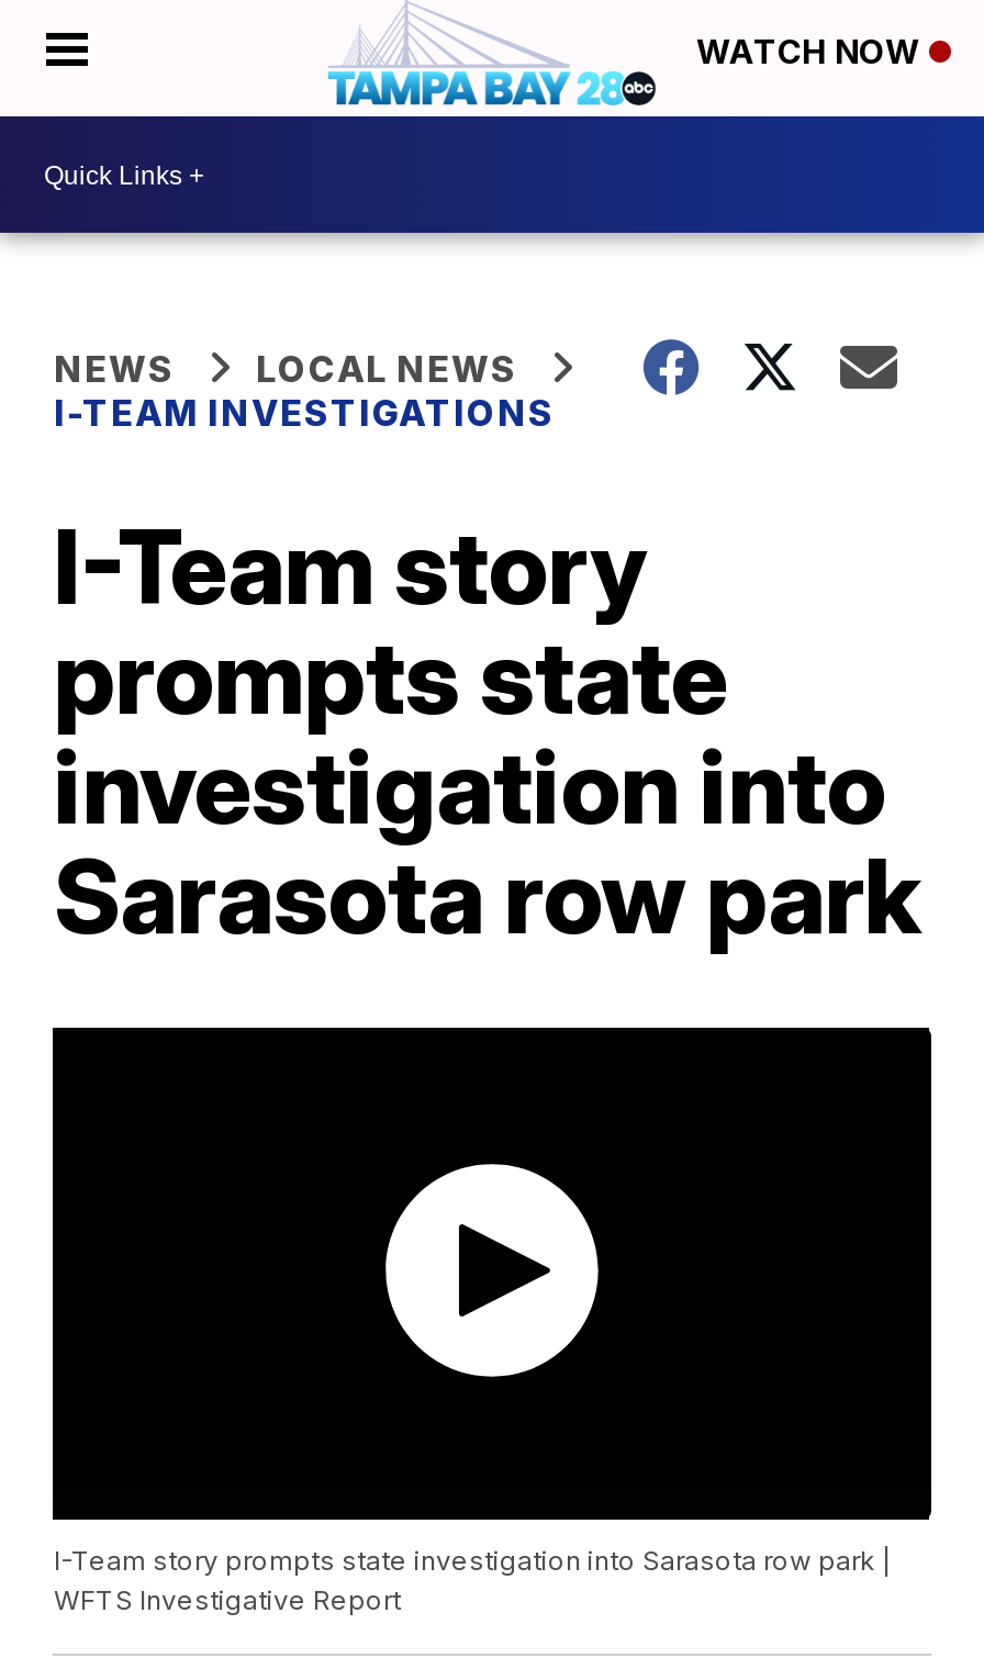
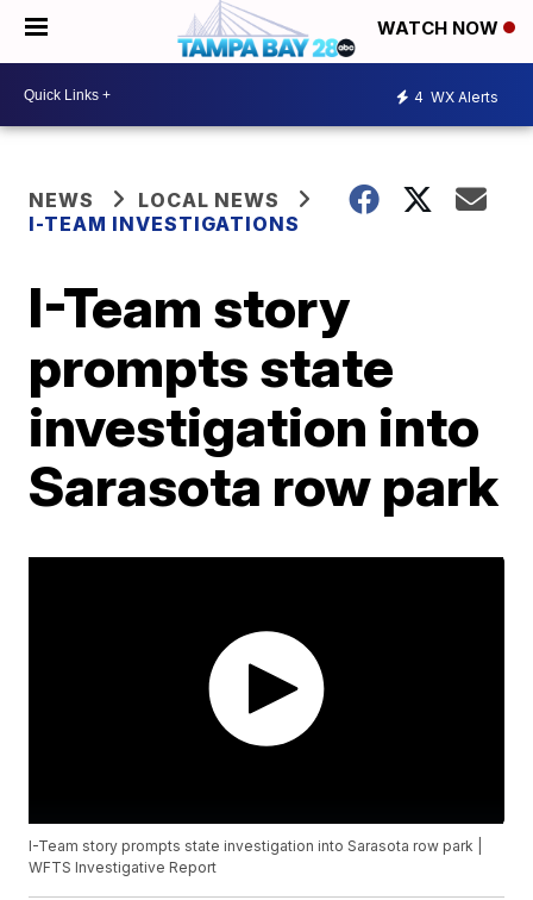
none -> [414,87,498,105] 4 WX Alerts

